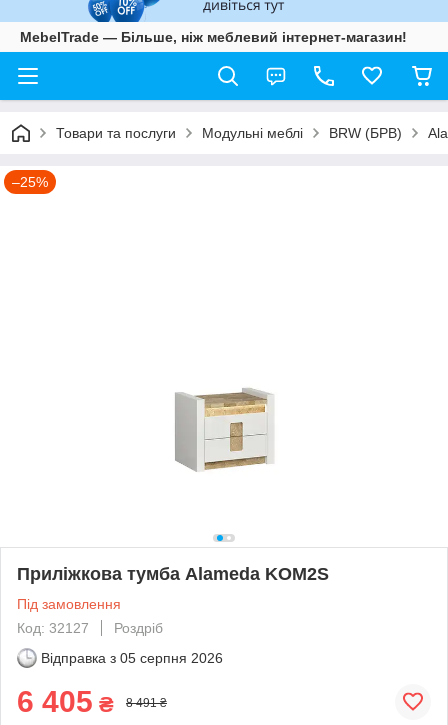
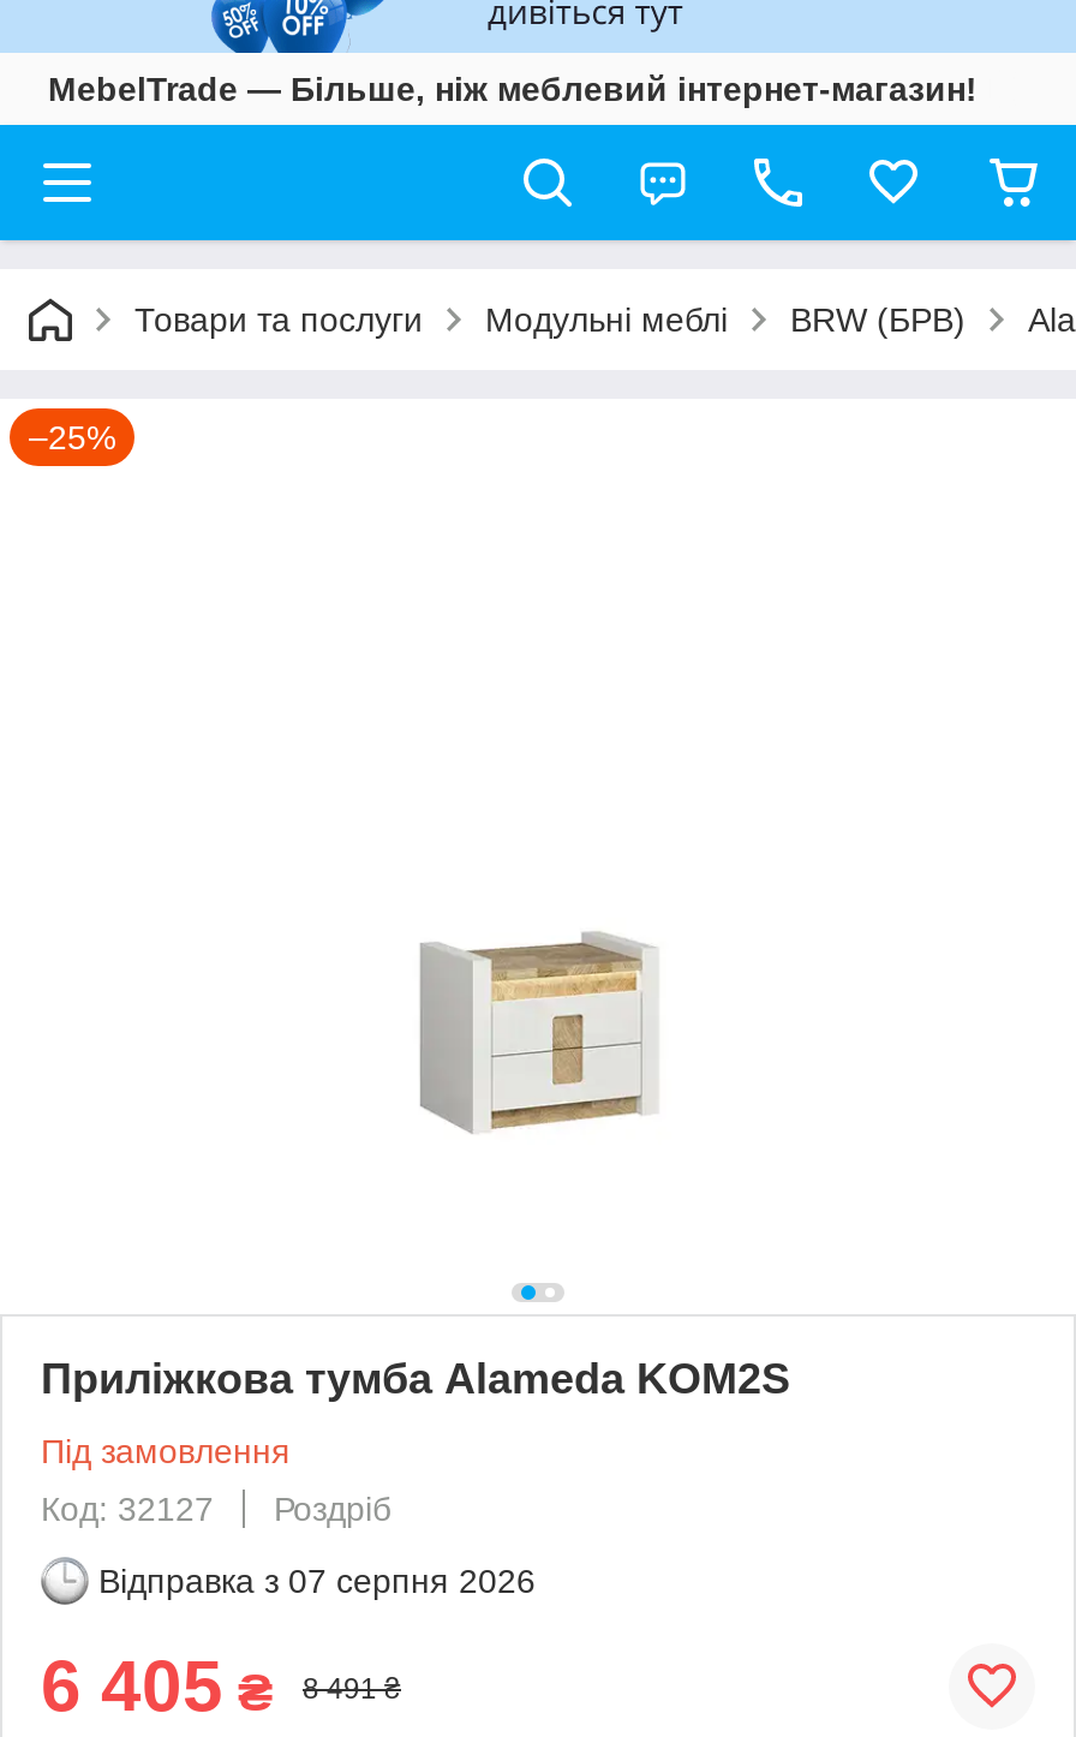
[41,650,223,666] Відправка з 05 серпня 2026 -> [98,1561,536,1600] Відправка з 07 серпня 2026

